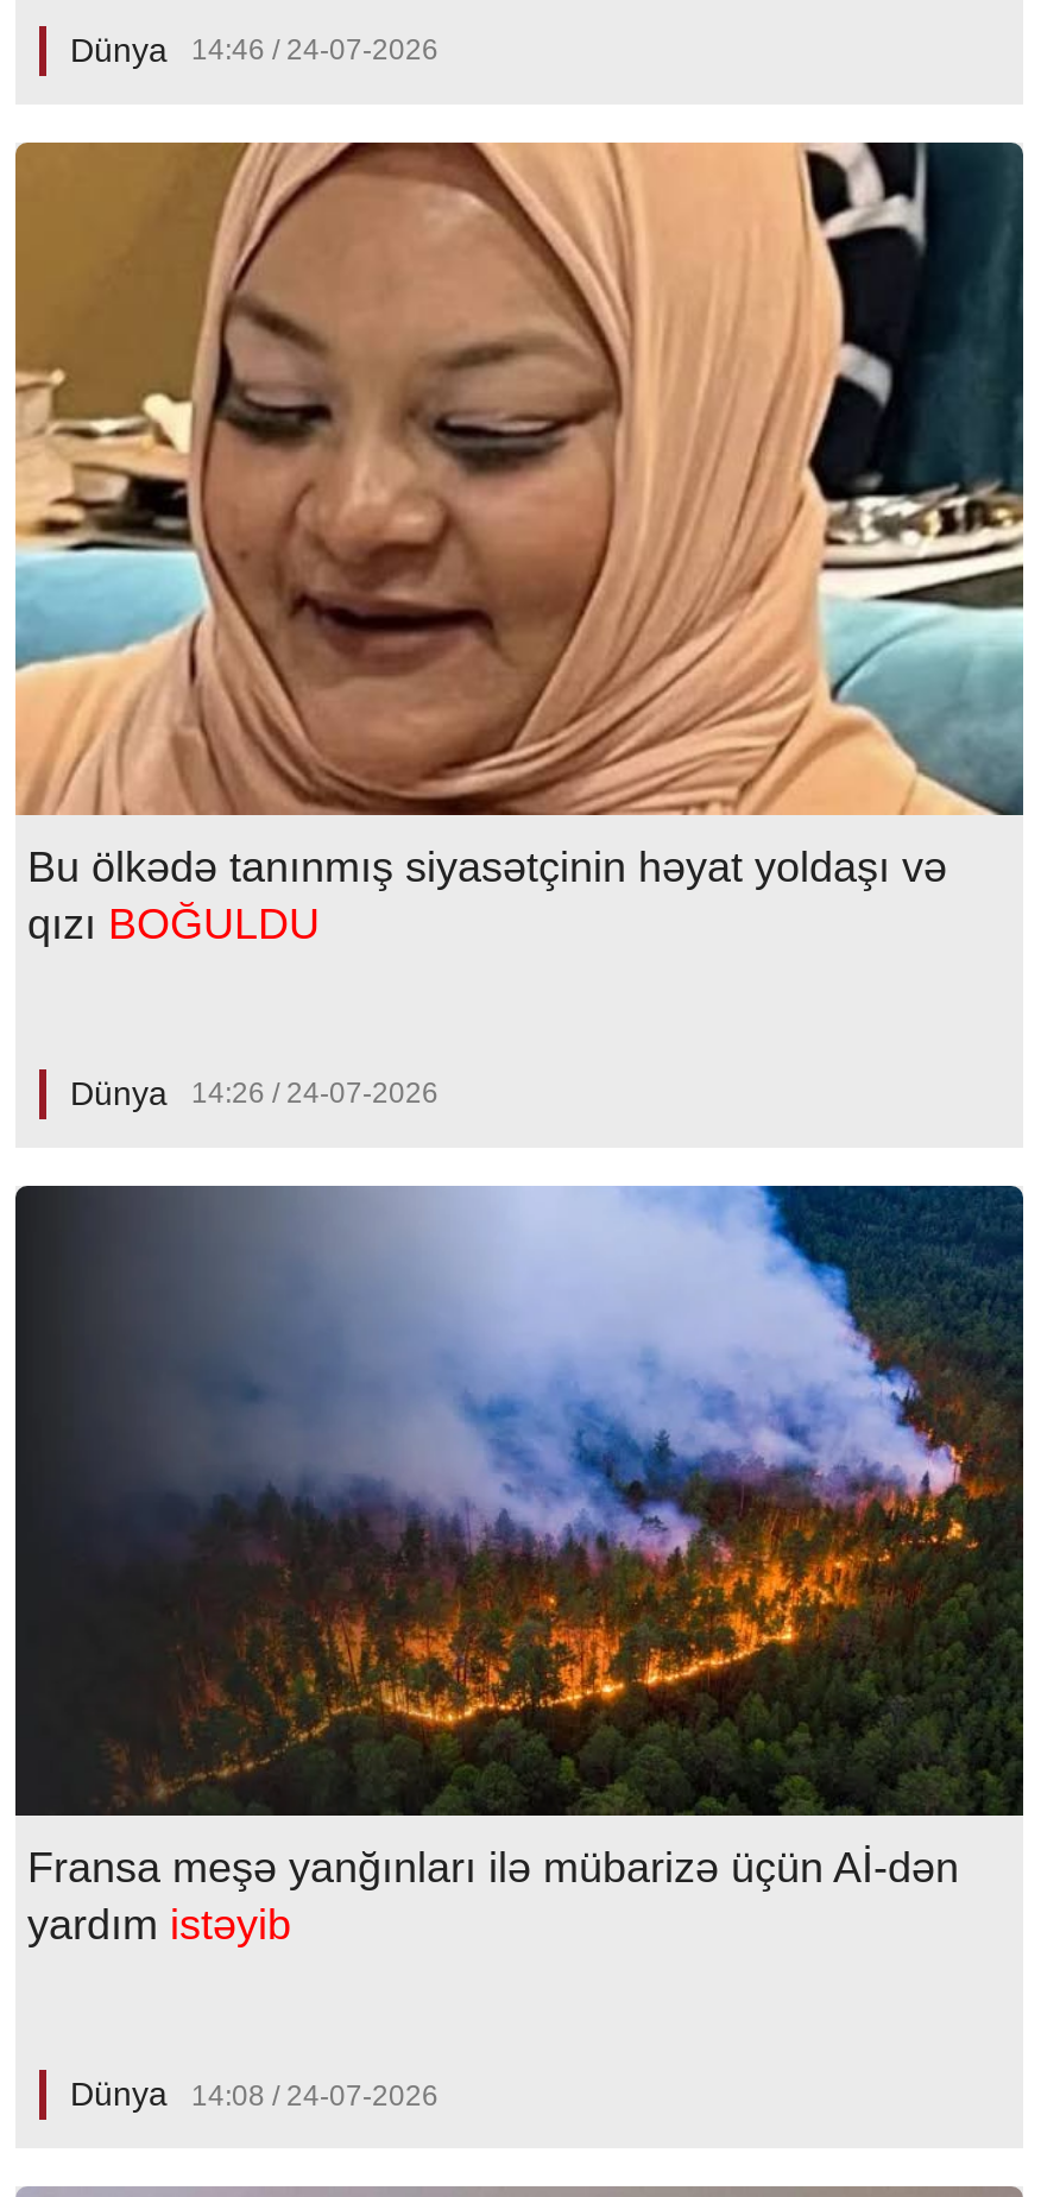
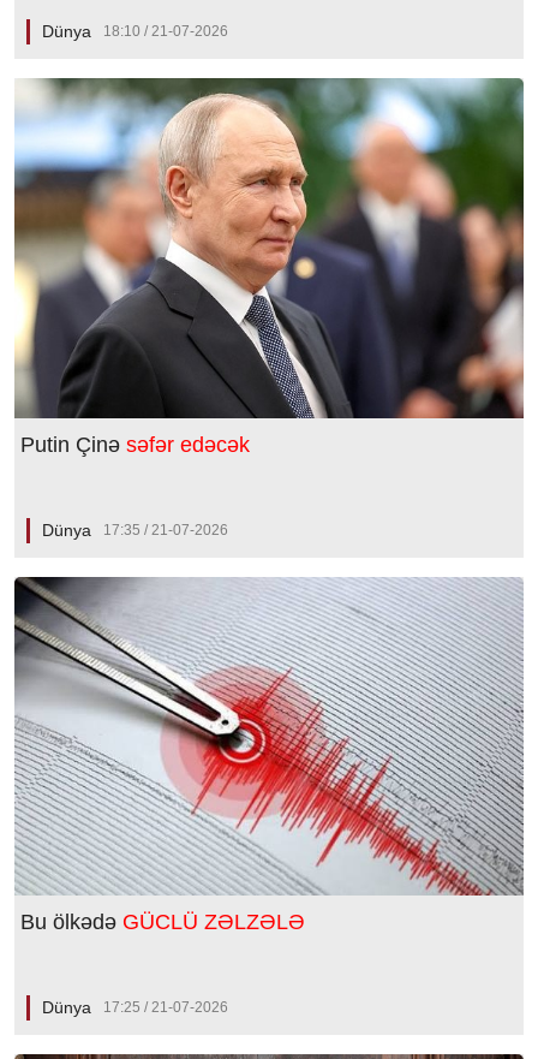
[70,30,439,68] Dünya 14:46 / 24-07-2026 -> [42,21,228,41] Dünya 18:10 / 21-07-2026
[13,140,1026,947] [image] | Bu ölkədə tanınmış siyasətçinin həyat yoldaşı və | qızı BOĞULDU -> [13,77,525,457] [image] | Putin Çinə səfər edəcək
[70,1073,439,1111] Dünya 14:26 / 24-07-2026 -> [42,520,228,540] Dünya 17:35 / 21-07-2026
[13,1186,1023,1949] [image] | Fransa meşə yanğınları ilə mübarizə üçün Aİ-dən | yardım istəyib -> [14,577,524,934] [image] | Bu ölkədə GÜCLÜ ZƏLZƏLƏ
[70,2075,439,2113] Dünya 14:08 / 24-07-2026 -> [42,997,228,1017] Dünya 17:25 / 21-07-2026

